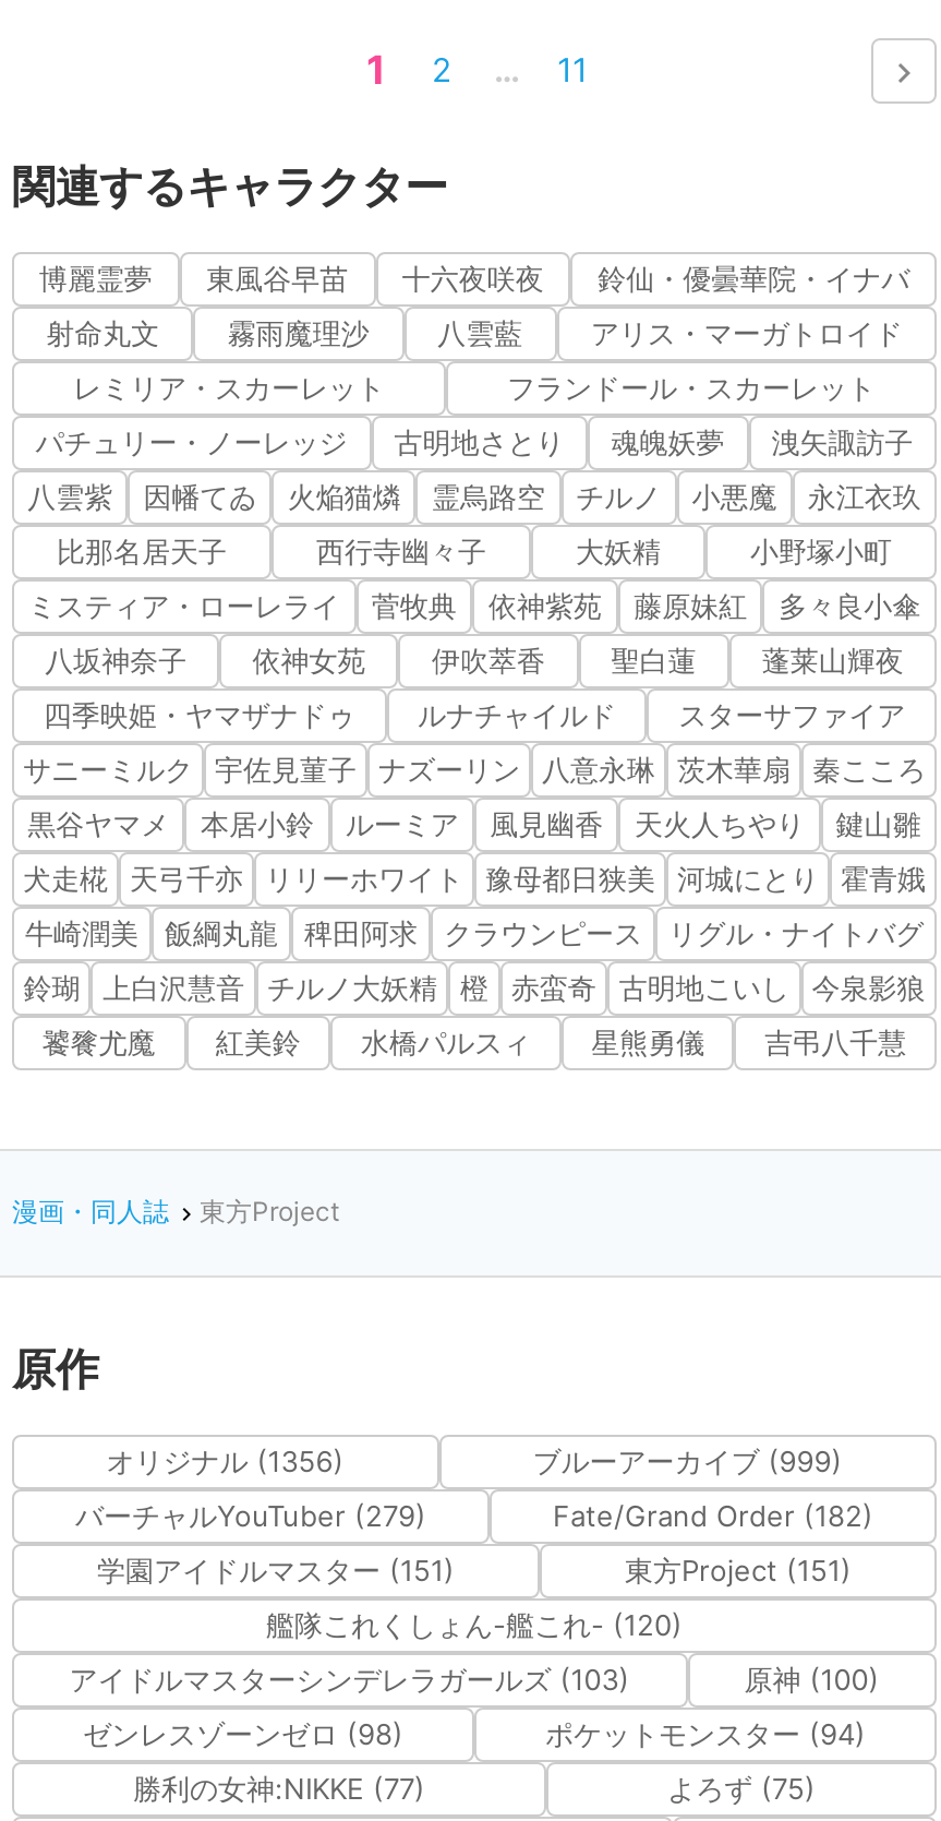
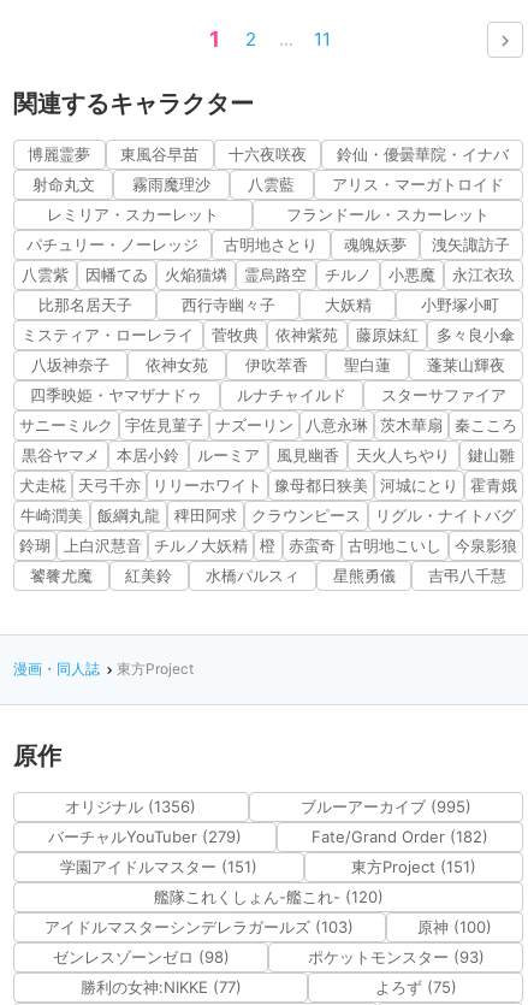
[533,1445,842,1479] ブルーアーカイブ (999) -> [300,797,471,817] ブルーアーカイブ (995)
[545,1717,866,1752] ポケットモンスター (94) -> [307,948,484,967] ポケットモンスター (93)

